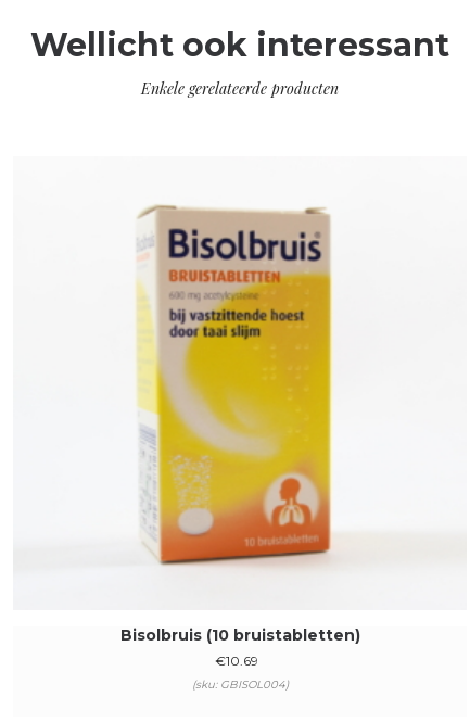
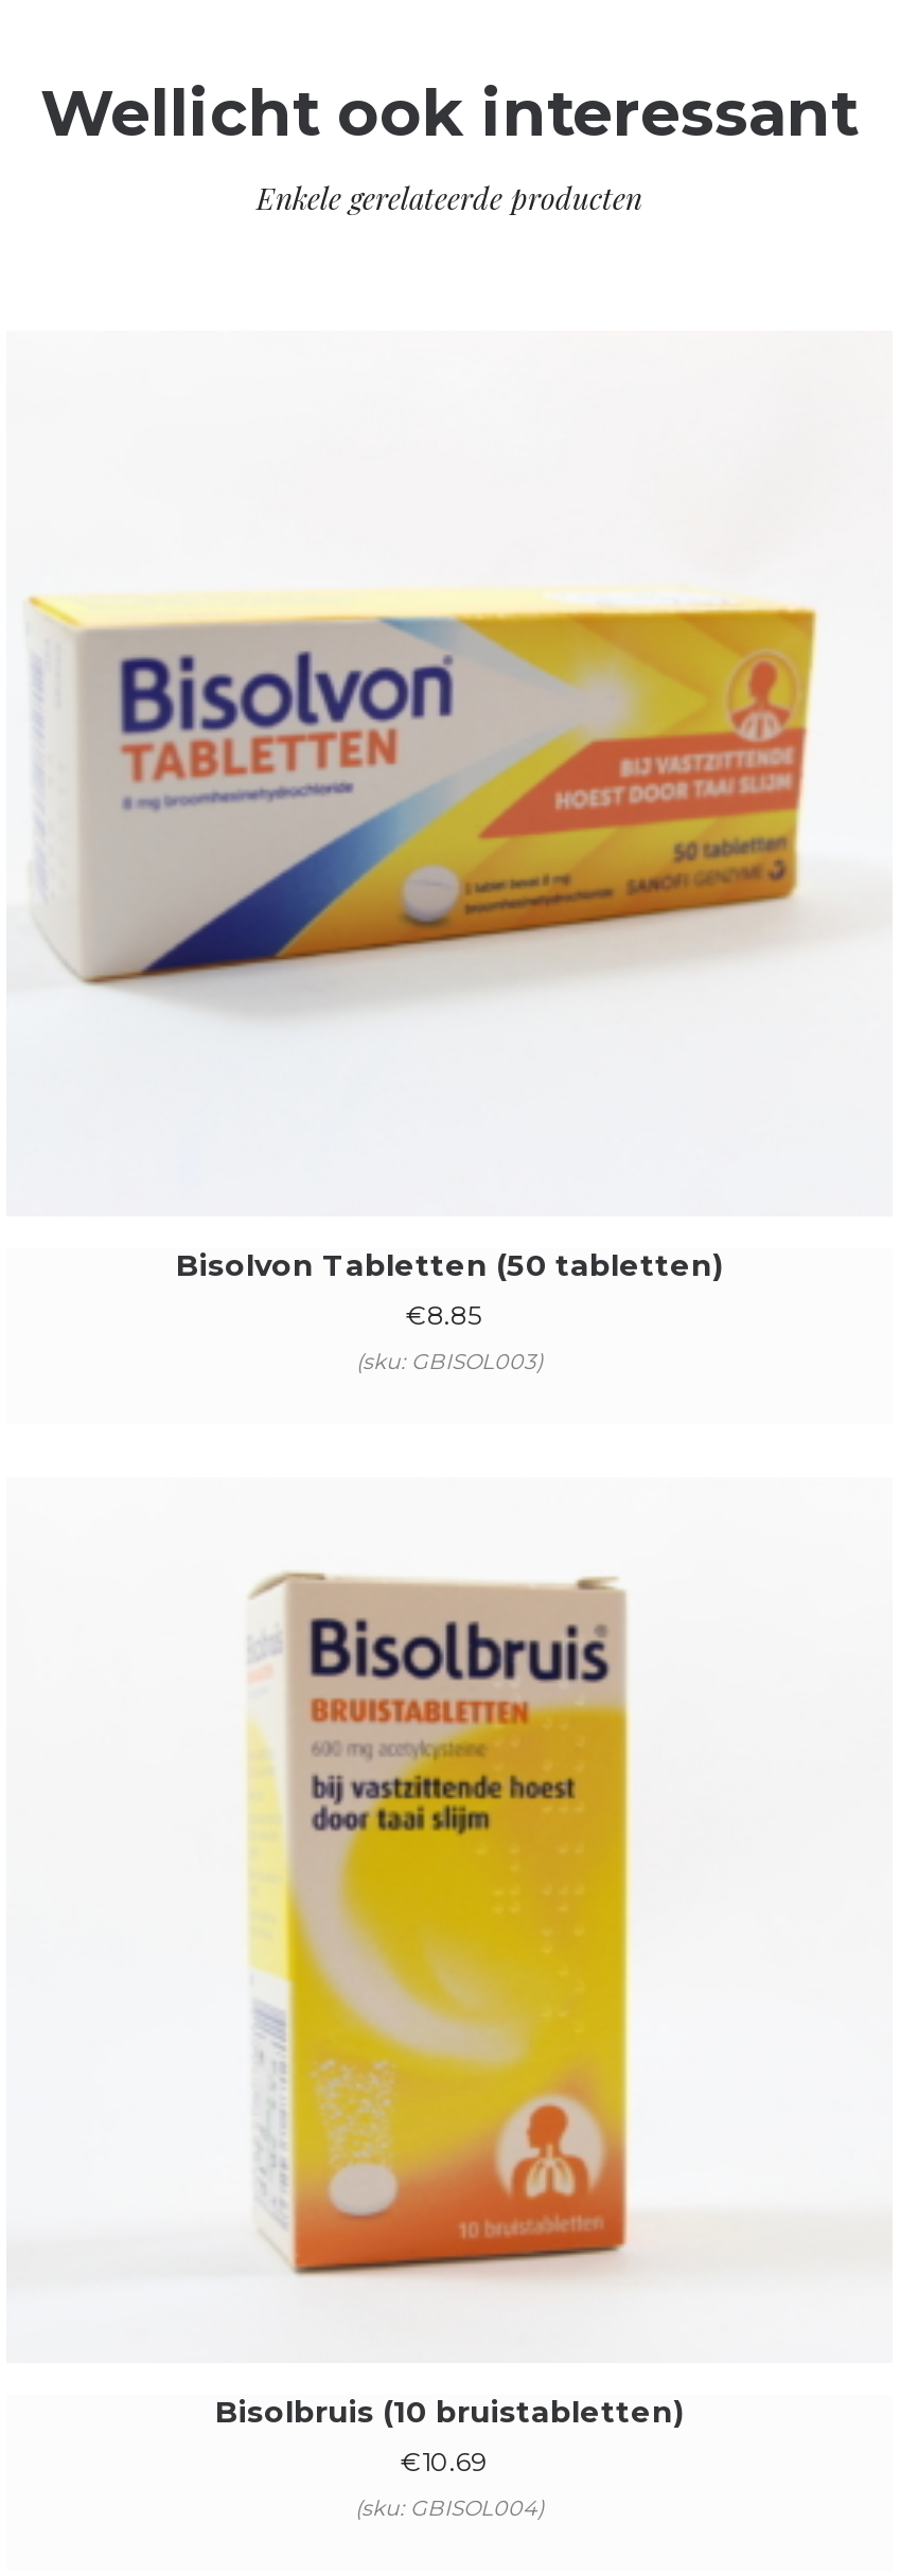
none -> [25,587,818,1026] [image]
none -> [176,1246,723,1375] Bisolvon Tabletten (50 tabletten) | €8.85 | (sku: GBISOL003)

